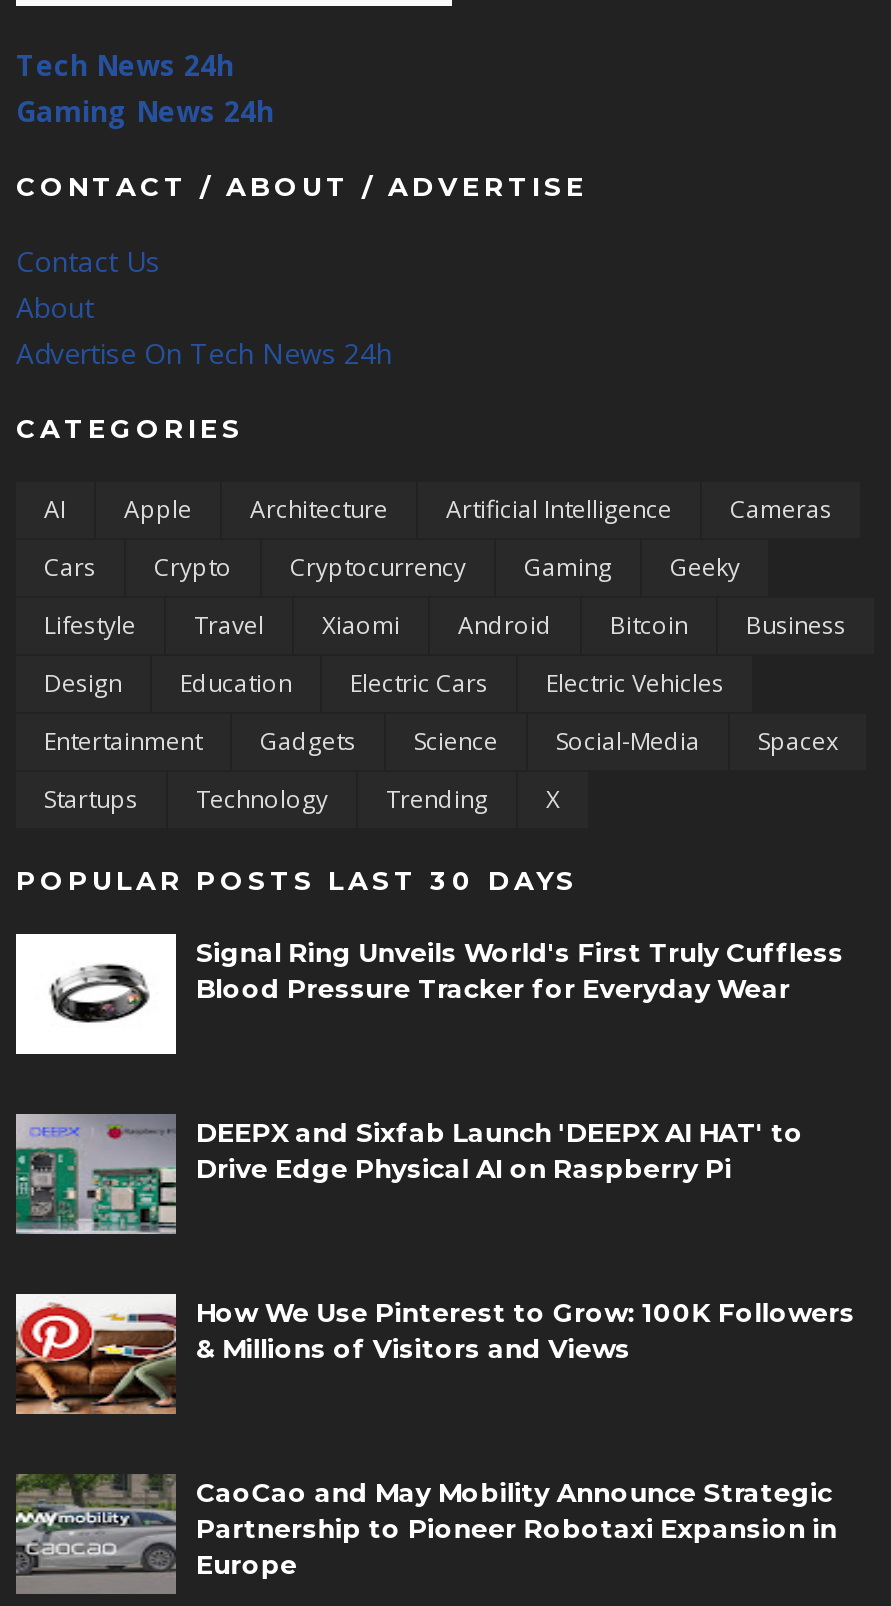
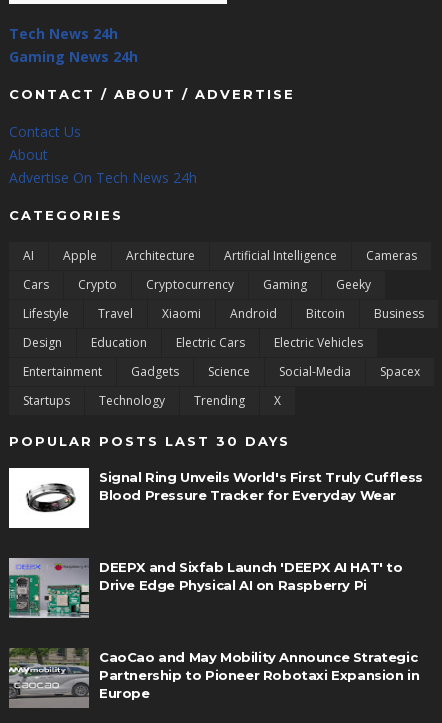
[16,1292,855,1414] [image] | How We Use Pinterest to Grow: 100K Followers | & Millions of Visitors and Views -> none

